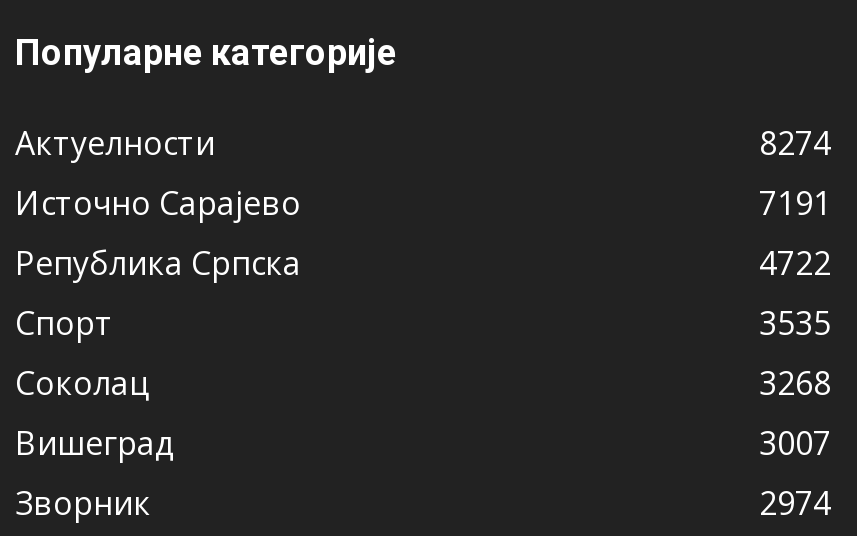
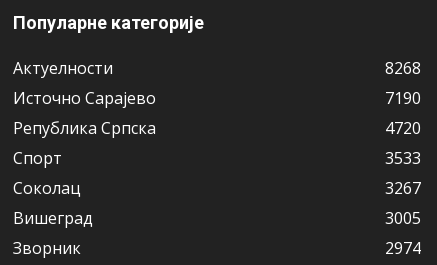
[759,122,831,166] 8274 -> [385,57,421,79] 8268
[759,182,831,226] 7191 -> [385,87,421,109] 7190
[759,242,831,286] 4722 -> [385,117,421,139] 4720
[759,302,831,346] 3535 -> [385,147,421,169] 3533
[759,362,831,406] 3268 -> [385,177,421,199] 3267
[759,422,831,466] 3007 -> [385,207,421,229] 3005

